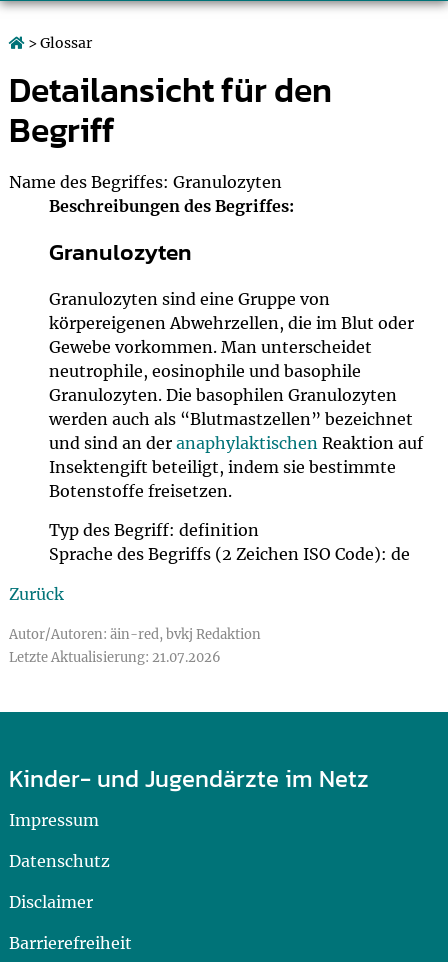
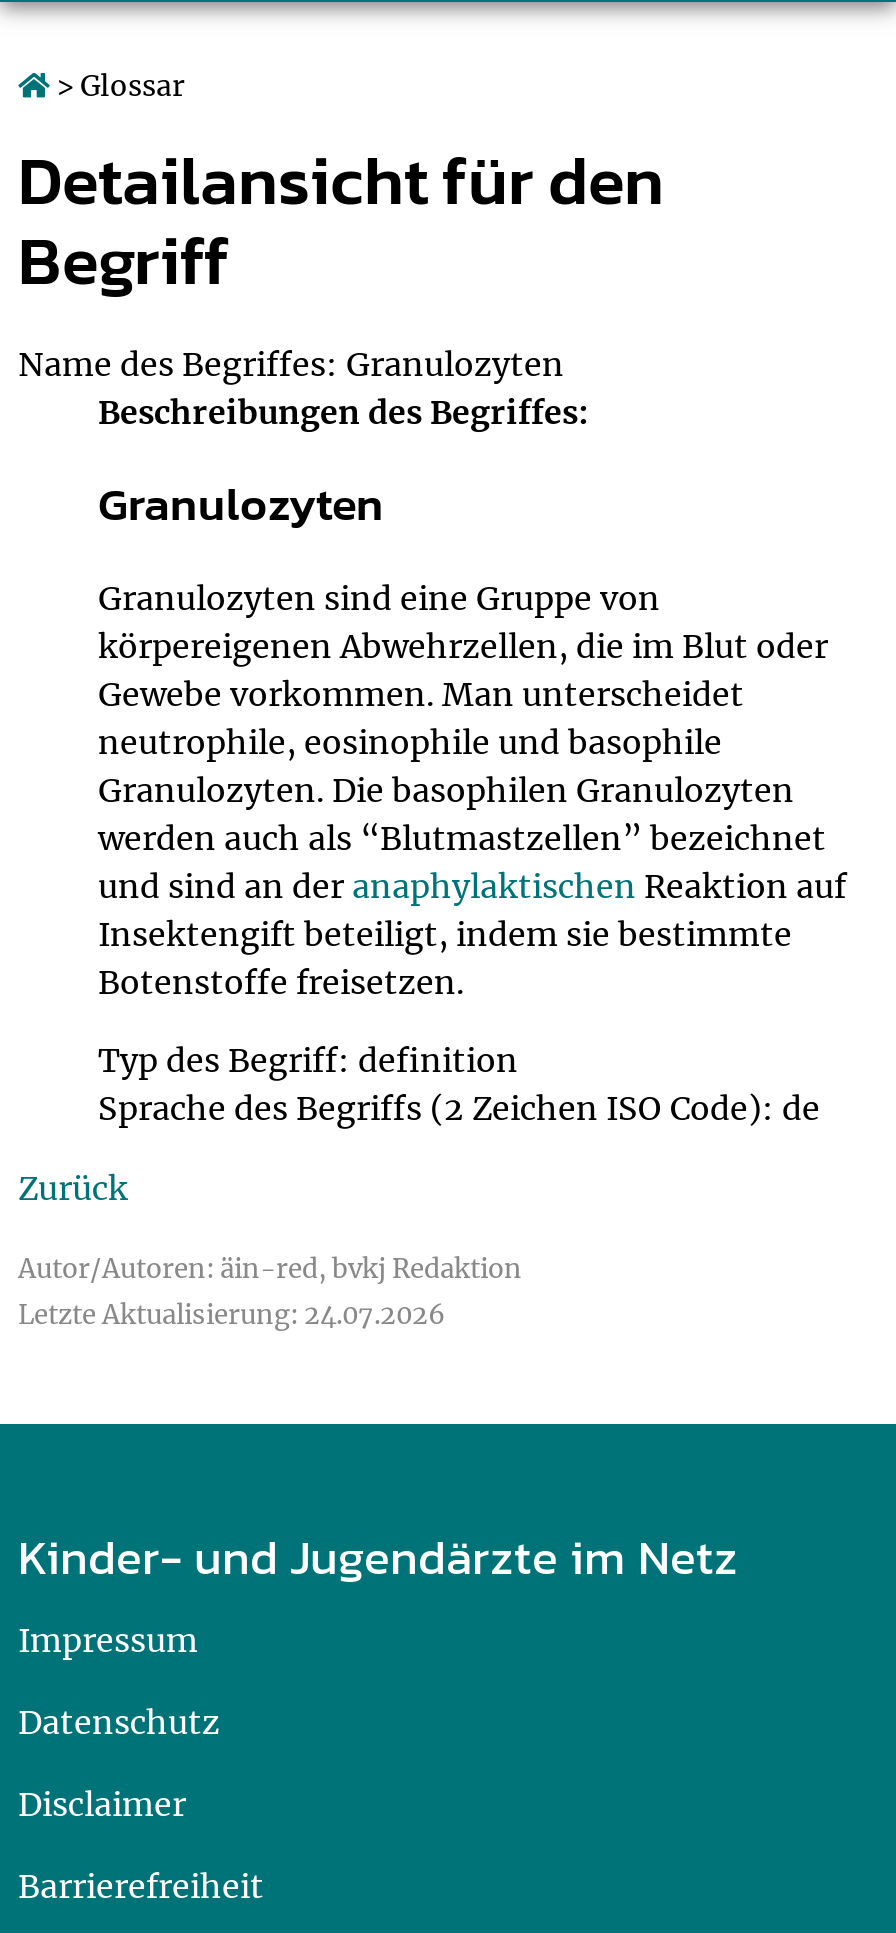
[9,649,221,666] Letzte Aktualisierung: 21.07.2026 -> [18,1298,446,1332] Letzte Aktualisierung: 24.07.2026

